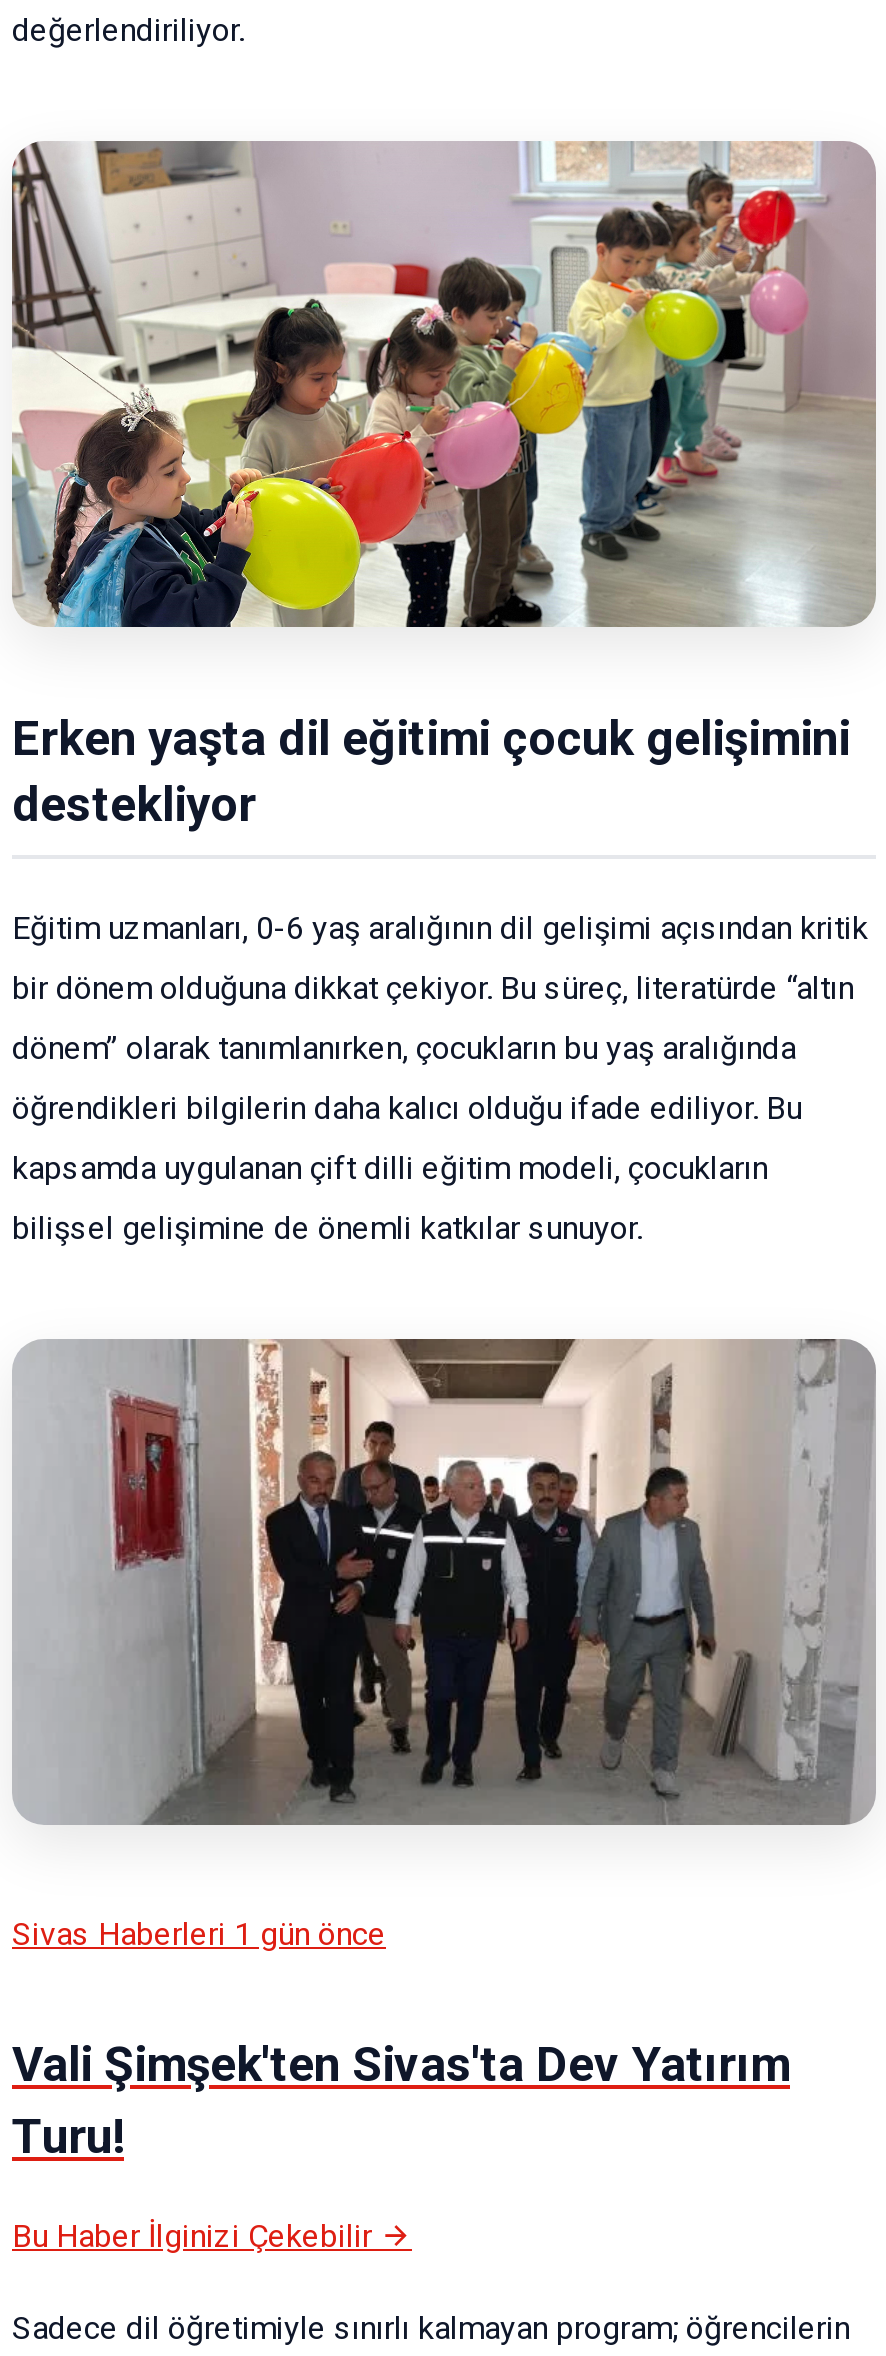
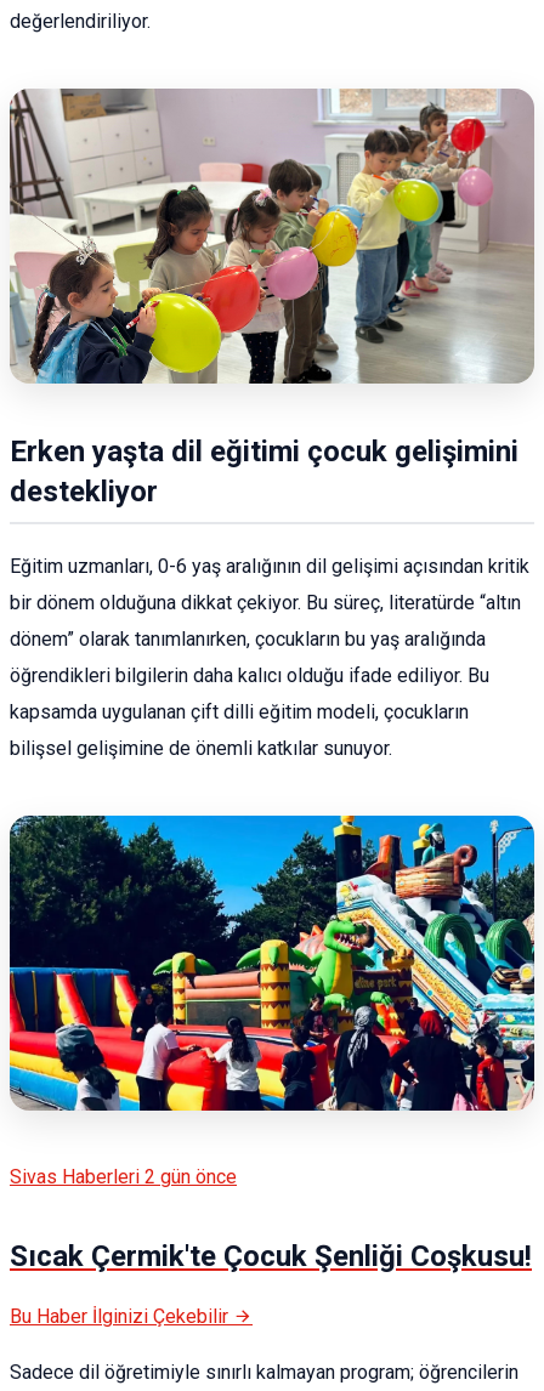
[12,1337,876,1827] [image] -> [8,814,535,1112] [image]
[12,1915,386,1953] Sivas Haberleri 1 gün önce -> [10,1165,237,1188] Sivas Haberleri 2 gün önce
[12,2037,790,2165] Vali Şimşek'ten Sivas'ta Dev Yatırım | Turu! -> [10,1239,532,1273] Sıcak Çermik'te Çocuk Şenliği Coşkusu!

